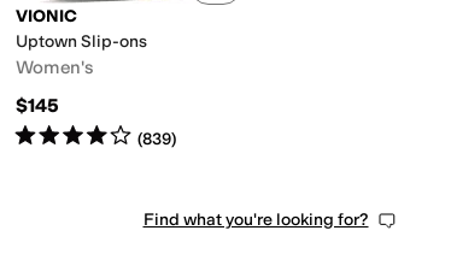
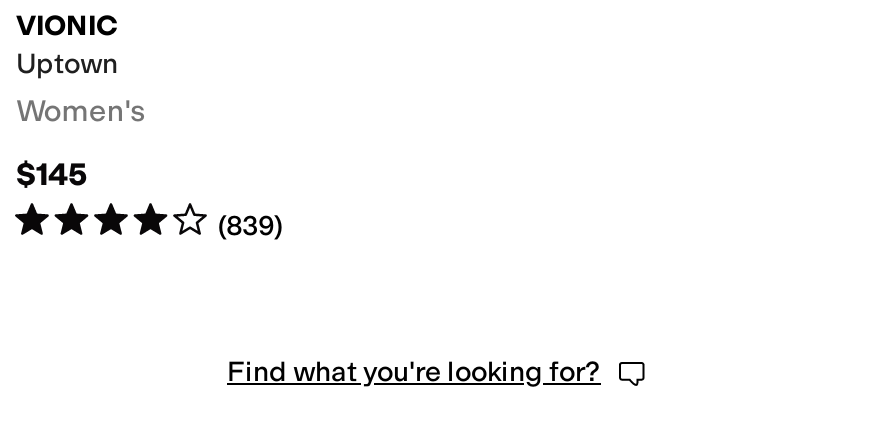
[16,31,147,52] Uptown Slip-ons -> [16,47,118,81] Uptown

